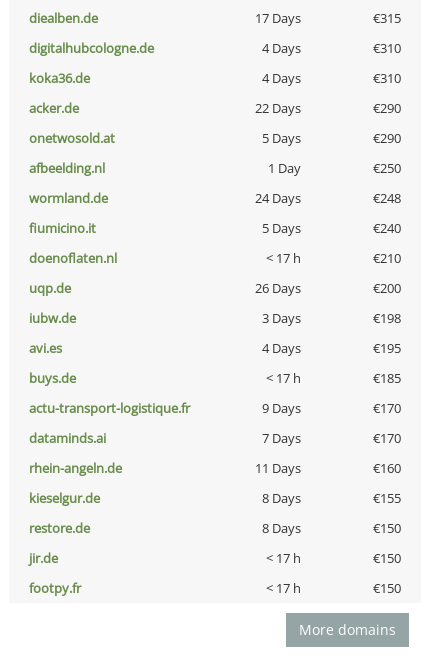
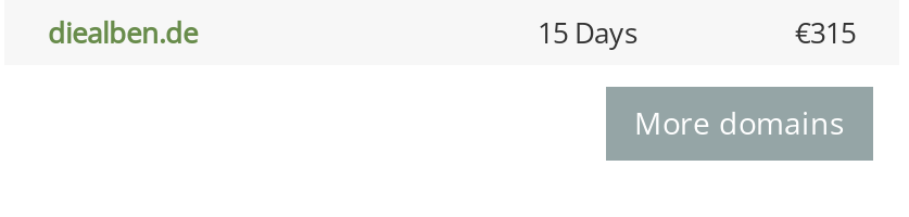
[254,9,300,27] 17 Days -> [538,13,637,52] 15 Days
[29,39,401,597] digitalhubcologne.de | 4 Days | €310 | koka36.de | 4 Days | €310 | acker.de | 22 Days | €290 | onetwosold.at | 5 Days | €290 | afbeelding.nl | 1 Day | €250 | wormland.de | 24 Days | €248 | fiumicino.it | 5 Days | €240 | doenoflaten.nl | < 17 h | €210 | uqp.de | 26 Days | €200 | iubw.de | 3 Days | €198 | avi.es | 4 Days | €195 | buys.de | < 17 h | €185 | actu-transport-logistique.fr | 9 Days | €170 | dataminds.ai | 7 Days | €170 | rhein-angeln.de | 11 Days | €160 | kieselgur.de | 8 Days | €155 | restore.de | 8 Days | €150 | jir.de | < 17 h | €150 | footpy.fr | < 17 h | €150 -> none

